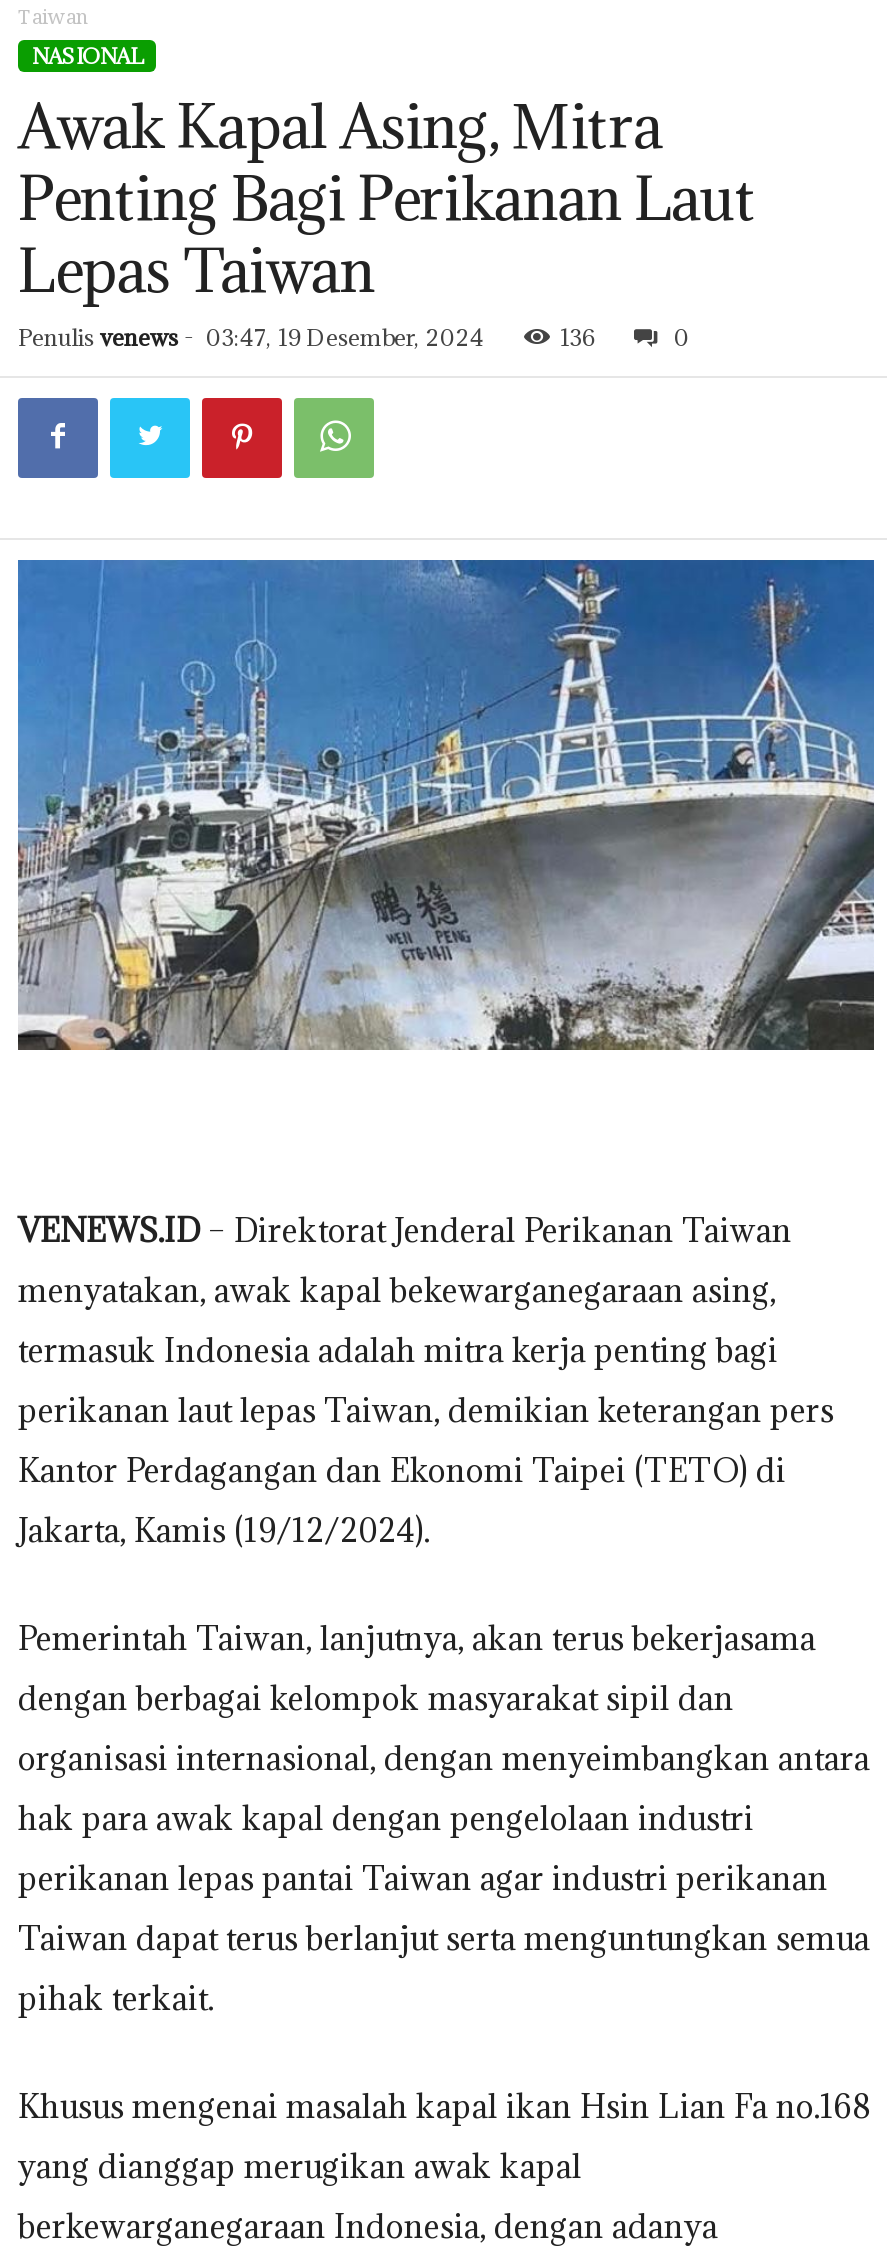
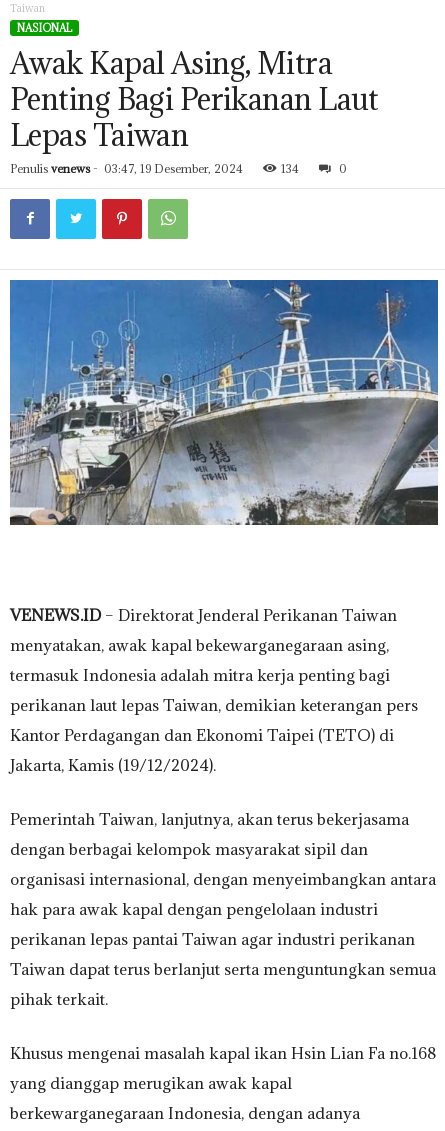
[560,322,594,352] 136 -> [281,161,299,176] 134

